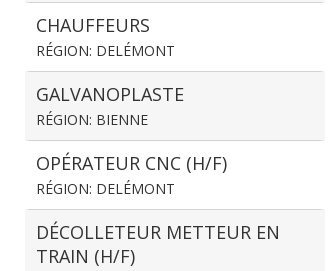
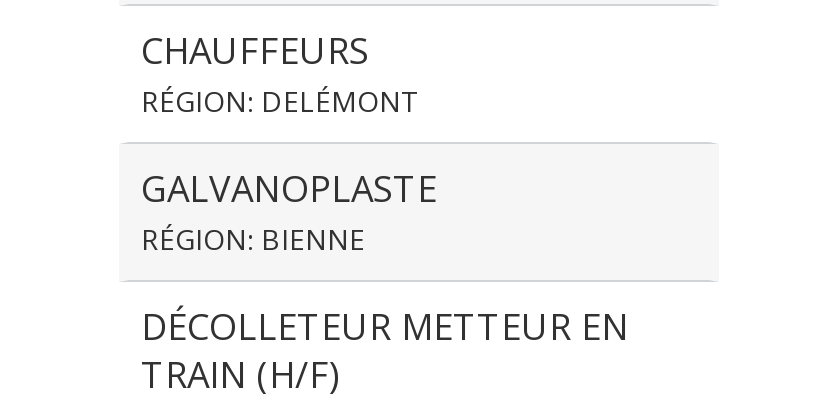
[36,151,227,198] OPÉRATEUR CNC (H/F) | RÉGION: DELÉMONT -> none

